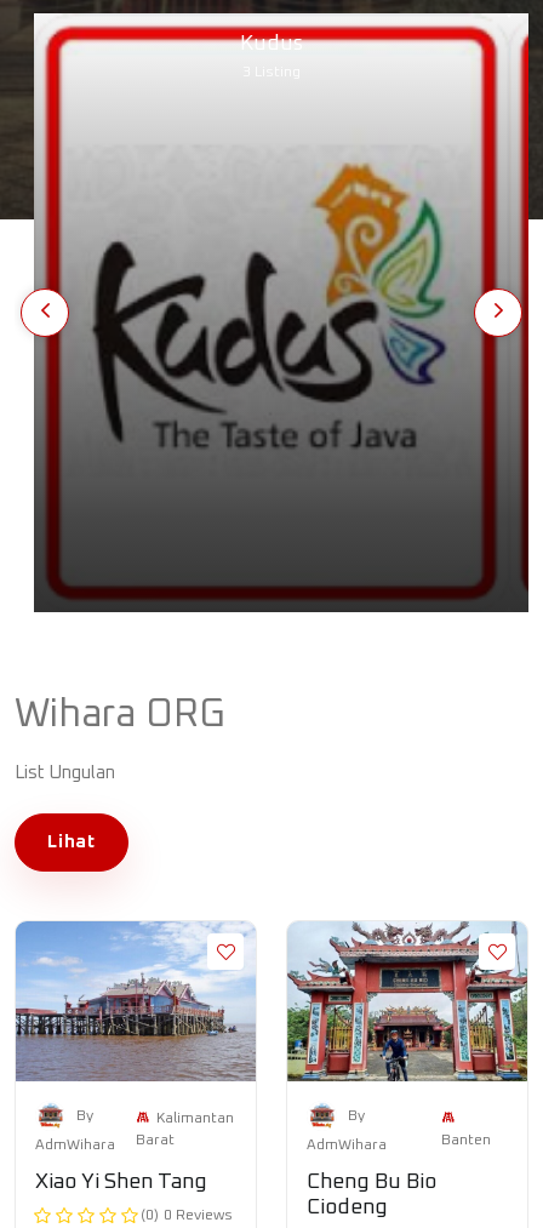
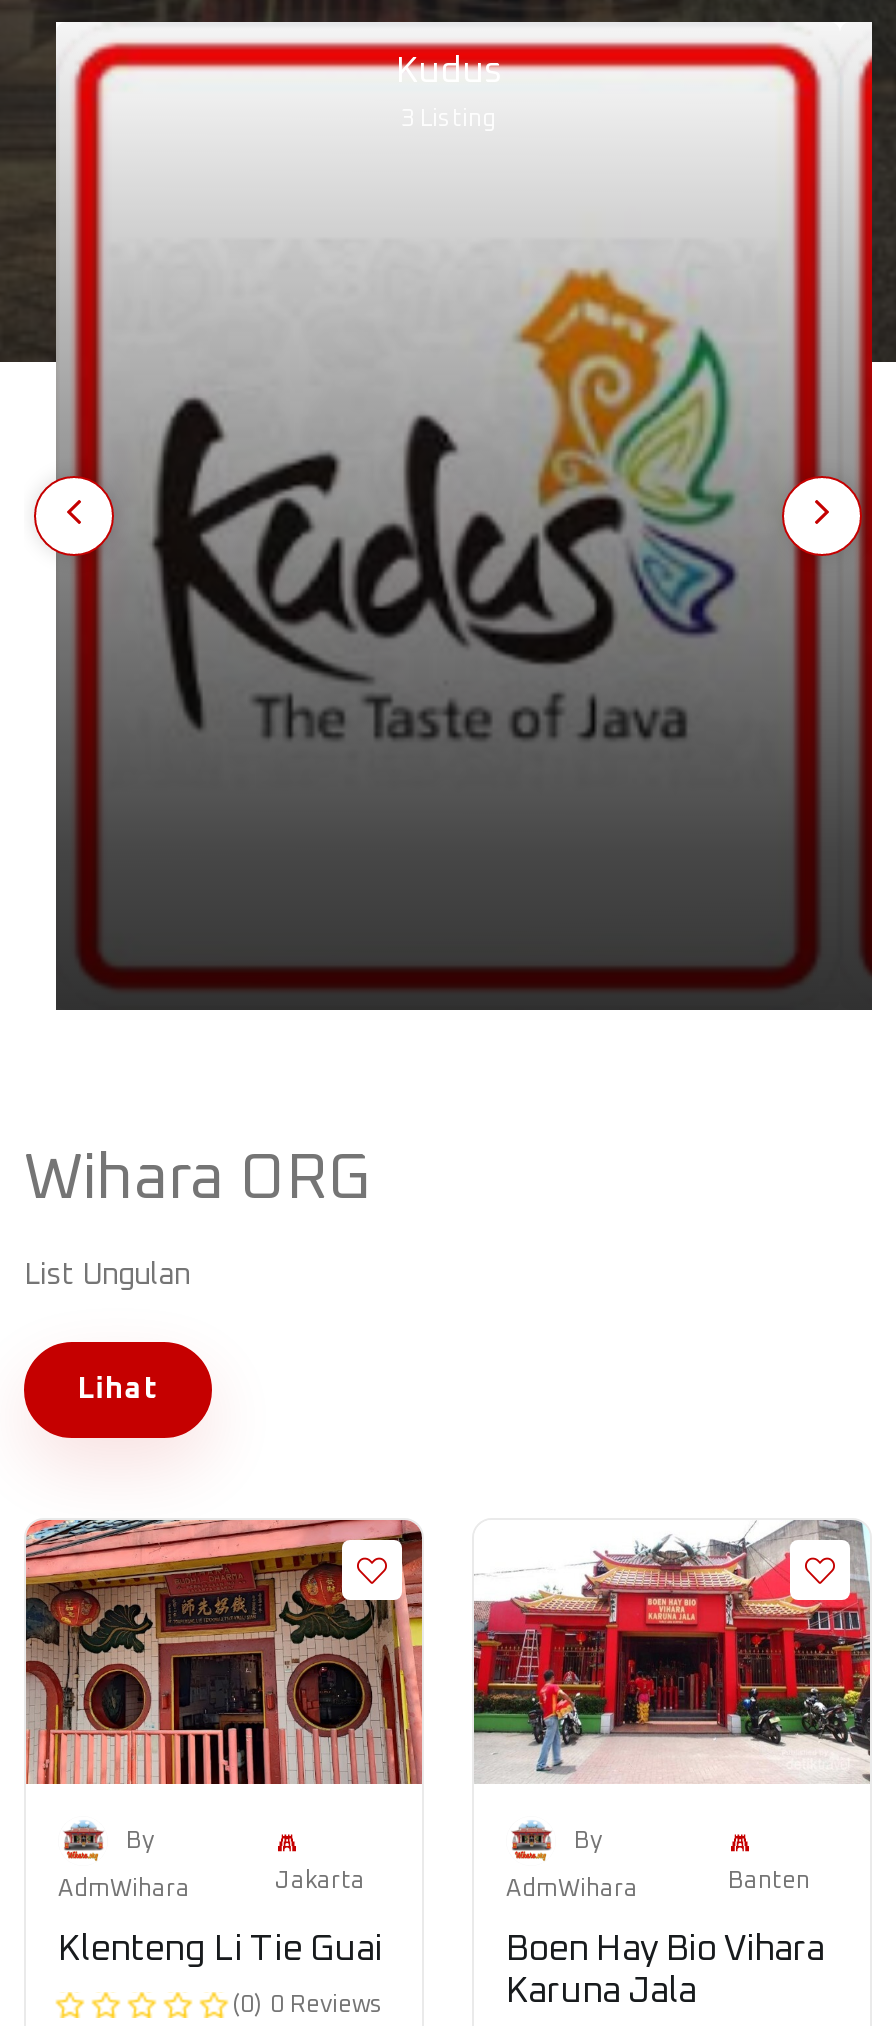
[15,920,256,1081] [image] -> [24,1518,424,1786] [image]
[286,920,528,1083] [image] -> [472,1520,872,1784] [image]
[35,1111,234,1193] Kalimantan | Barat | Xiao Yi Shen Tang -> [58,1869,382,1968] Jakarta | Klenteng Li Tie Guai
[307,1171,436,1218] Cheng Bu Bio | Ciodeng -> [506,1932,824,2010] Boen Hay Bio Vihara | Karuna Jala

